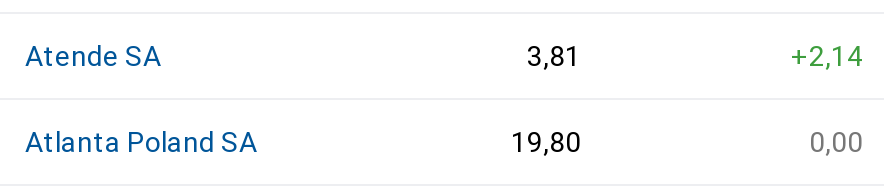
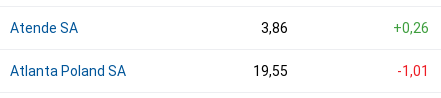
[527,40,581,72] 3,81 -> [261,20,288,36] 3,86
[791,40,863,72] +2,14 -> [393,20,429,36] +0,26
[511,126,581,158] 19,80 -> [253,63,288,79] 19,55
[809,126,863,158] 0,00 -> [397,63,429,79] -1,01

